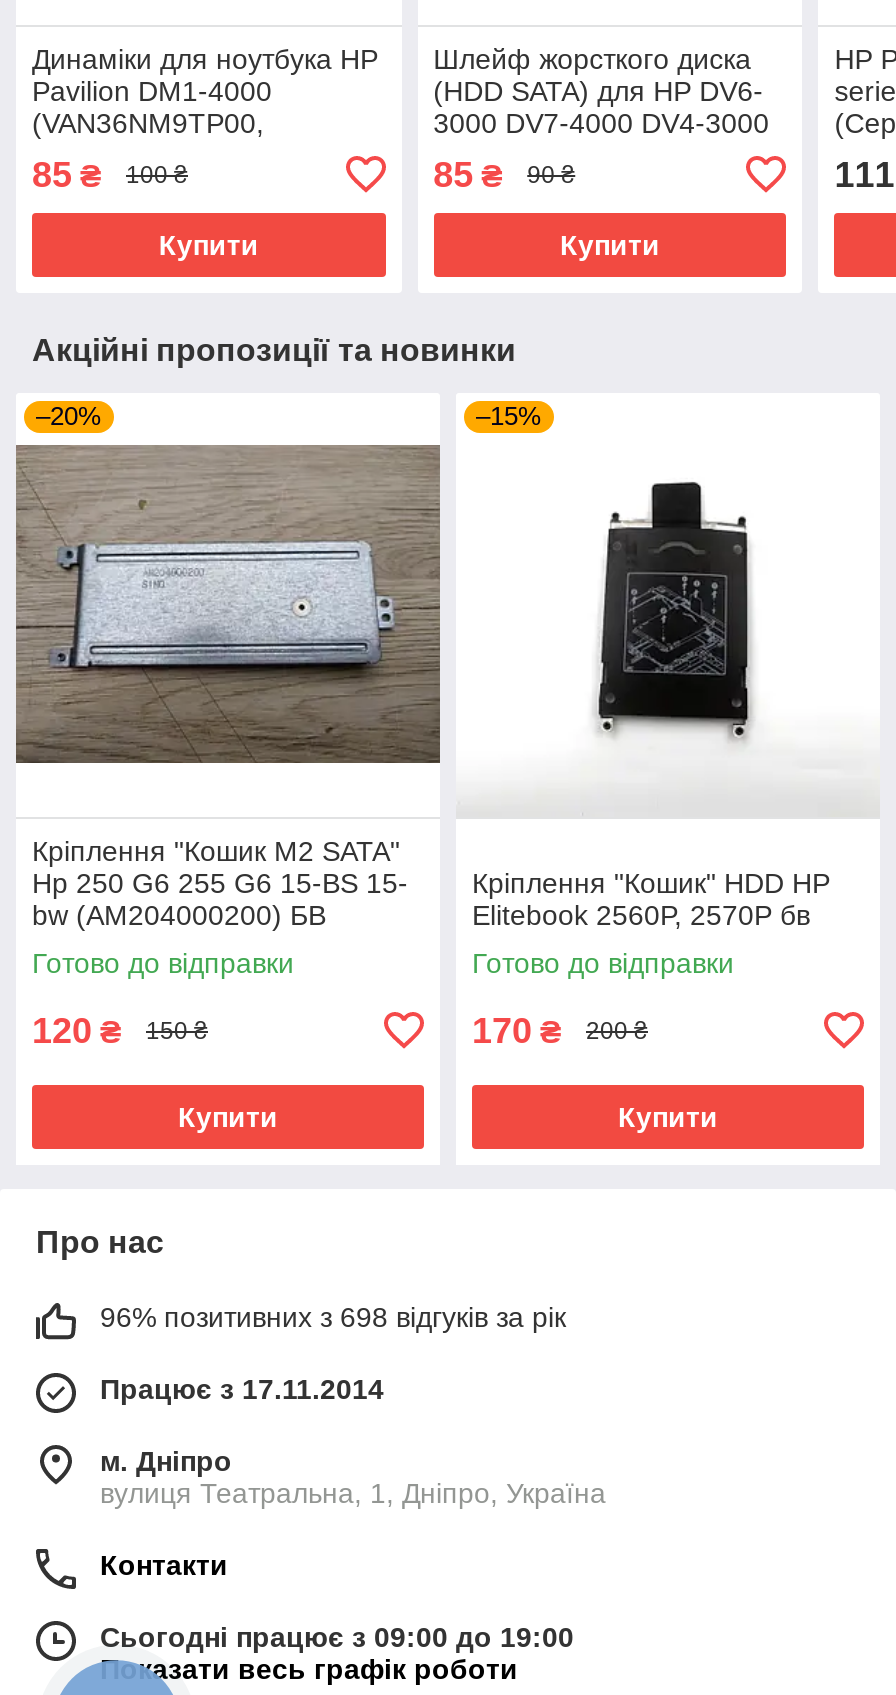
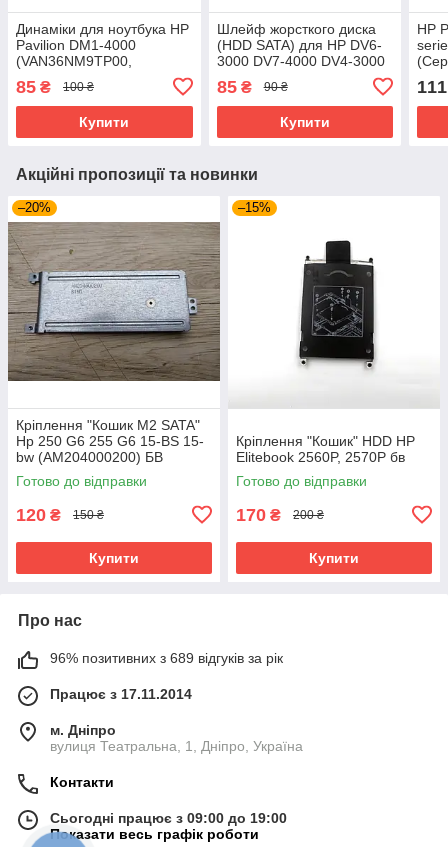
[100,1301,566,1333] 96% позитивних з 698 відгуків за рік -> [50,650,283,666] 96% позитивних з 689 відгуків за рік

